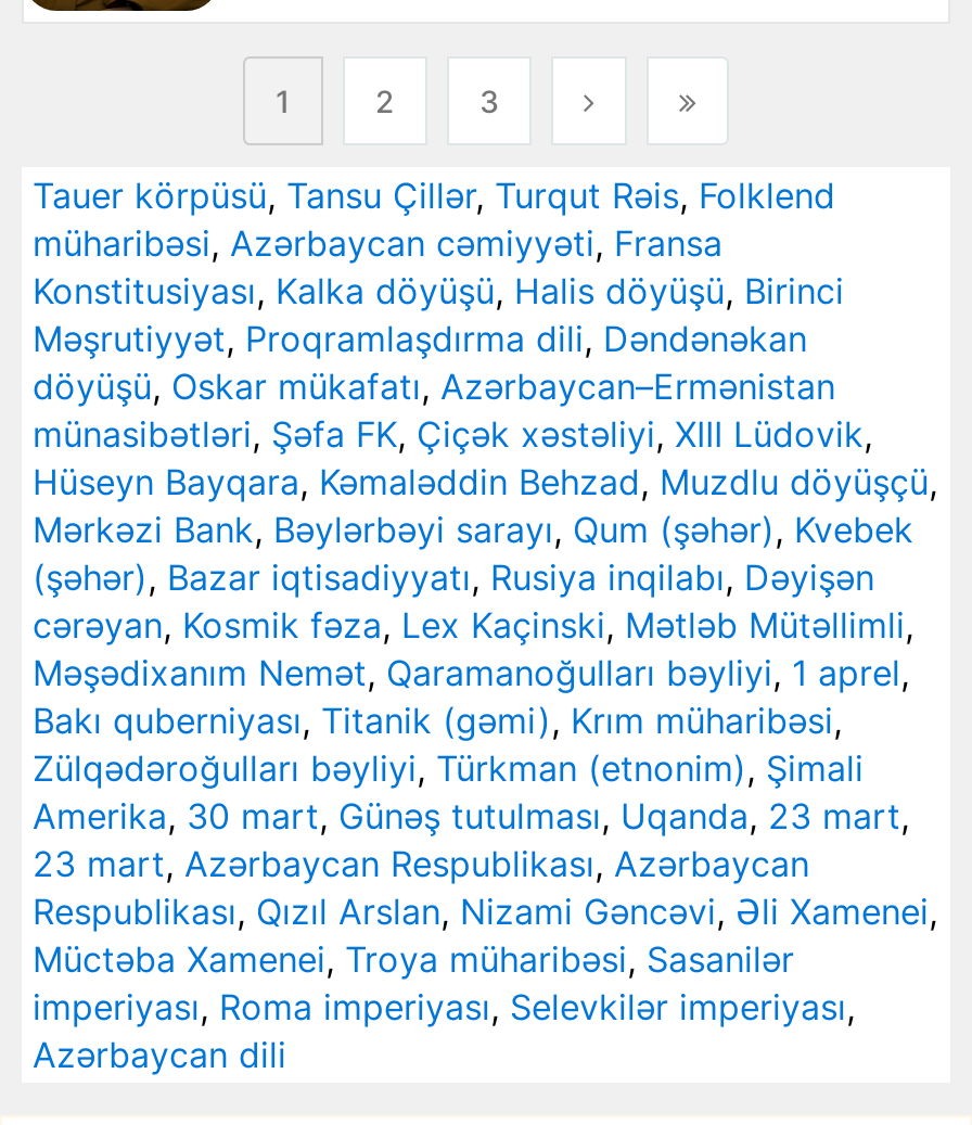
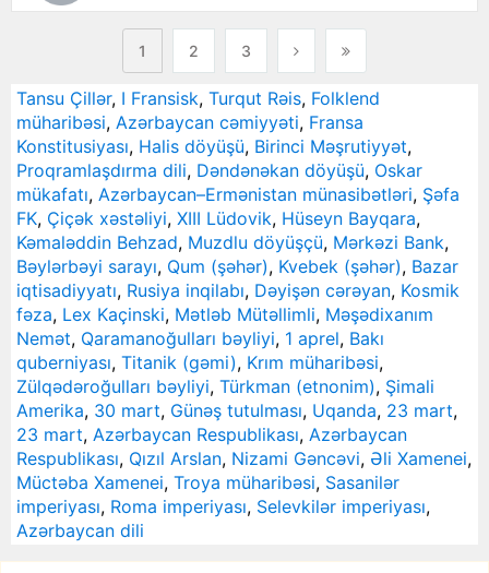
[33,173,835,217] Tauer körpüsü, Tansu Çillər, Turqut Rəis, Folklend -> [16,87,380,109] Tansu Çillər, I Fransisk, Turqut Rəis, Folklend
[33,269,937,742] Konstitusiyası, Kalka döyüşü, Halis döyüşü, Birinci | Məşrutiyyət, Proqramlaşdırma dili, Dəndənəkan | döyüşü, Oskar mükafatı, Azərbaycan–Ermənistan | münasibətləri, Şəfa FK, Çiçək xəstəliyi, XIII Lüdovik, | Hüseyn Bayqara, Kəmaləddin Behzad, Muzdlu döyüşçü, | Mərkəzi Bank, Bəylərbəyi sarayı, Qum (şəhər), Kvebek | (şəhər), Bazar iqtisadiyyatı, Rusiya inqilabı, Dəyişən | cərəyan, Kosmik fəza, Lex Kaçinski, Mətləb Mütəllimli, | Məşədixanım Nemət, Qaramanoğulları bəyliyi, 1 aprel, | Bakı quberniyası, Titanik (gəmi), Krım müharibəsi, -> [16,135,460,373] Konstitusiyası, Halis döyüşü, Birinci Məşrutiyyət, | Proqramlaşdırma dili, Dəndənəkan döyüşü, Oskar | mükafatı, Azərbaycan–Ermənistan münasibətləri, Şəfa | FK, Çiçək xəstəliyi, XIII Lüdovik, Hüseyn Bayqara, | Kəmaləddin Behzad, Muzdlu döyüşçü, Mərkəzi Bank, | Bəylərbəyi sarayı, Qum (şəhər), Kvebek (şəhər), Bazar | iqtisadiyyatı, Rusiya inqilabı, Dəyişən cərəyan, Kosmik | fəza, Lex Kaçinski, Mətləb Mütəllimli, Məşədixanım | Nemət, Qaramanoğulları bəyliyi, 1 aprel, Bakı | quberniyası, Titanik (gəmi), Krım müharibəsi,

